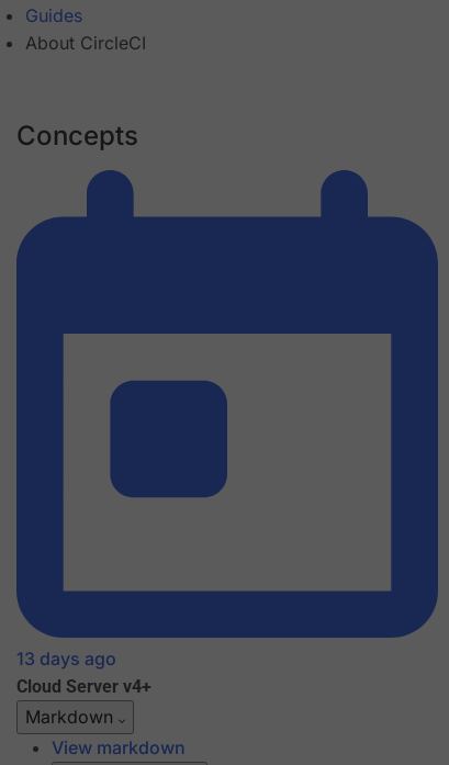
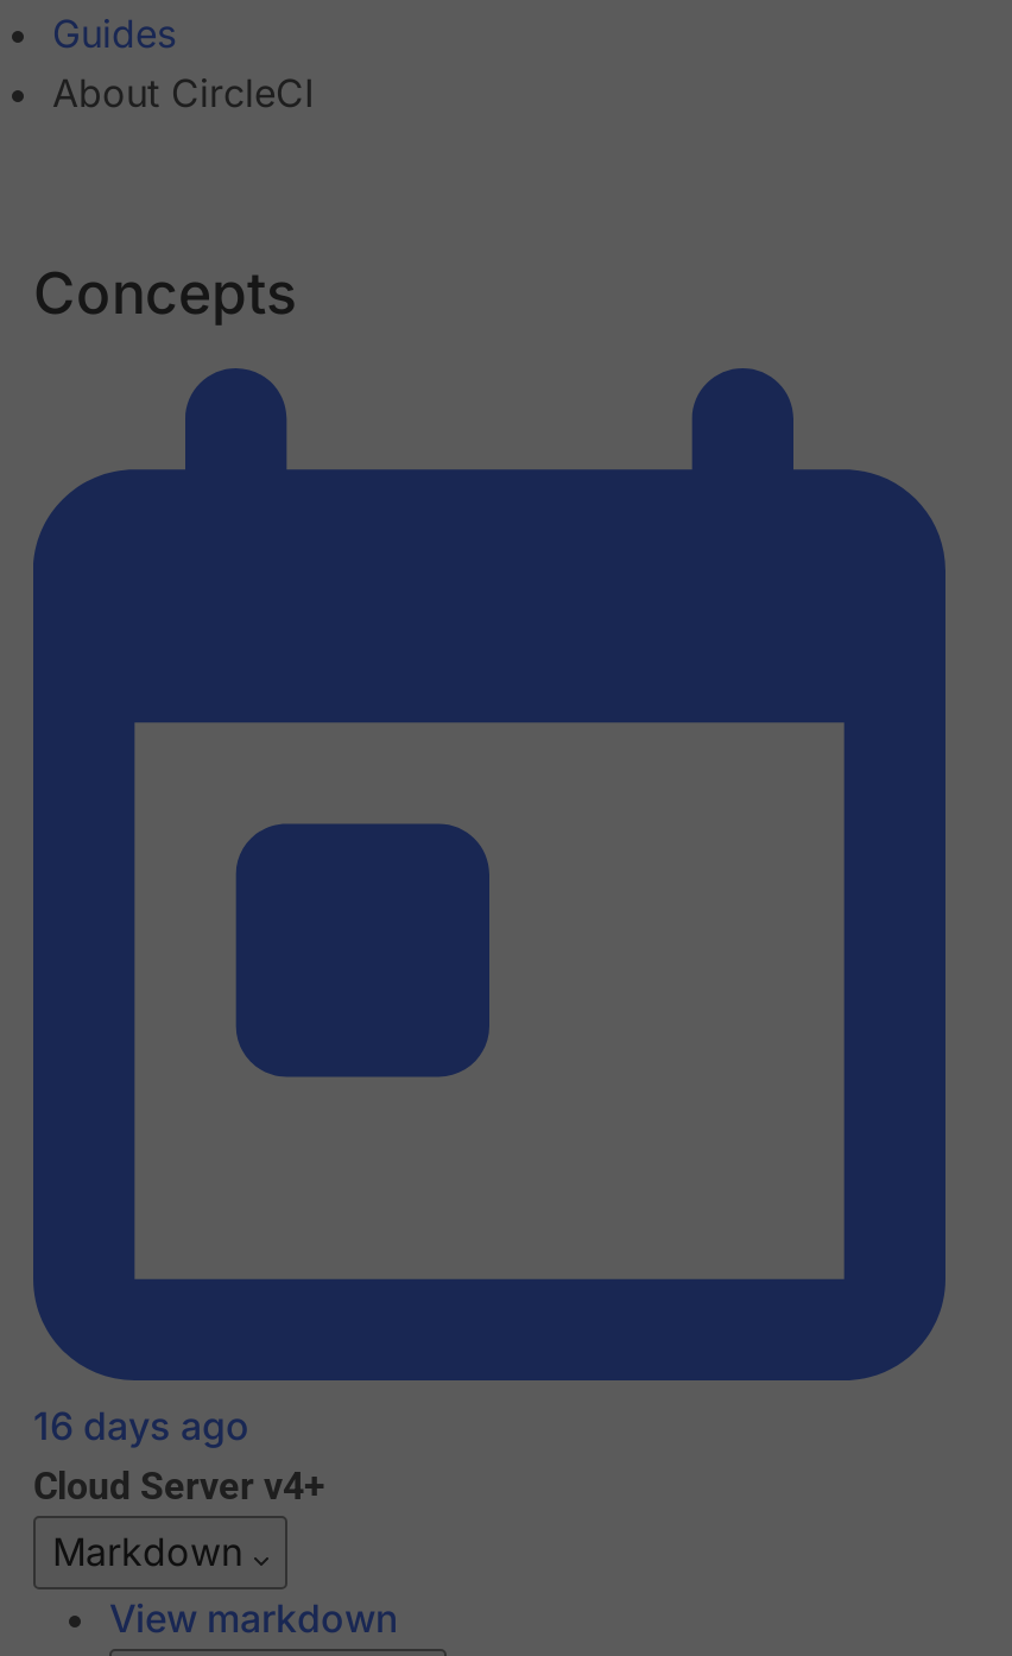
[16,648,116,670] 13 days ago -> [33,1403,249,1450] 16 days ago

